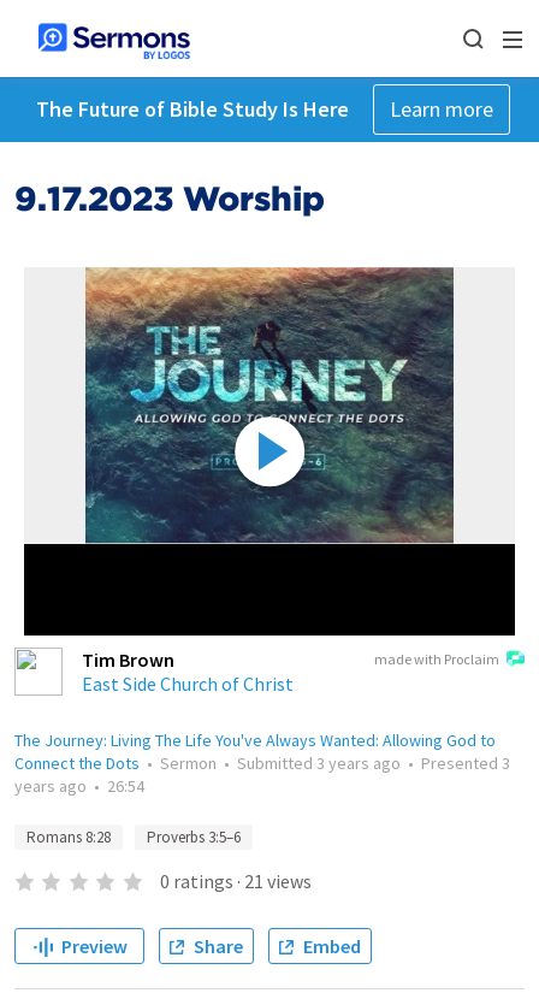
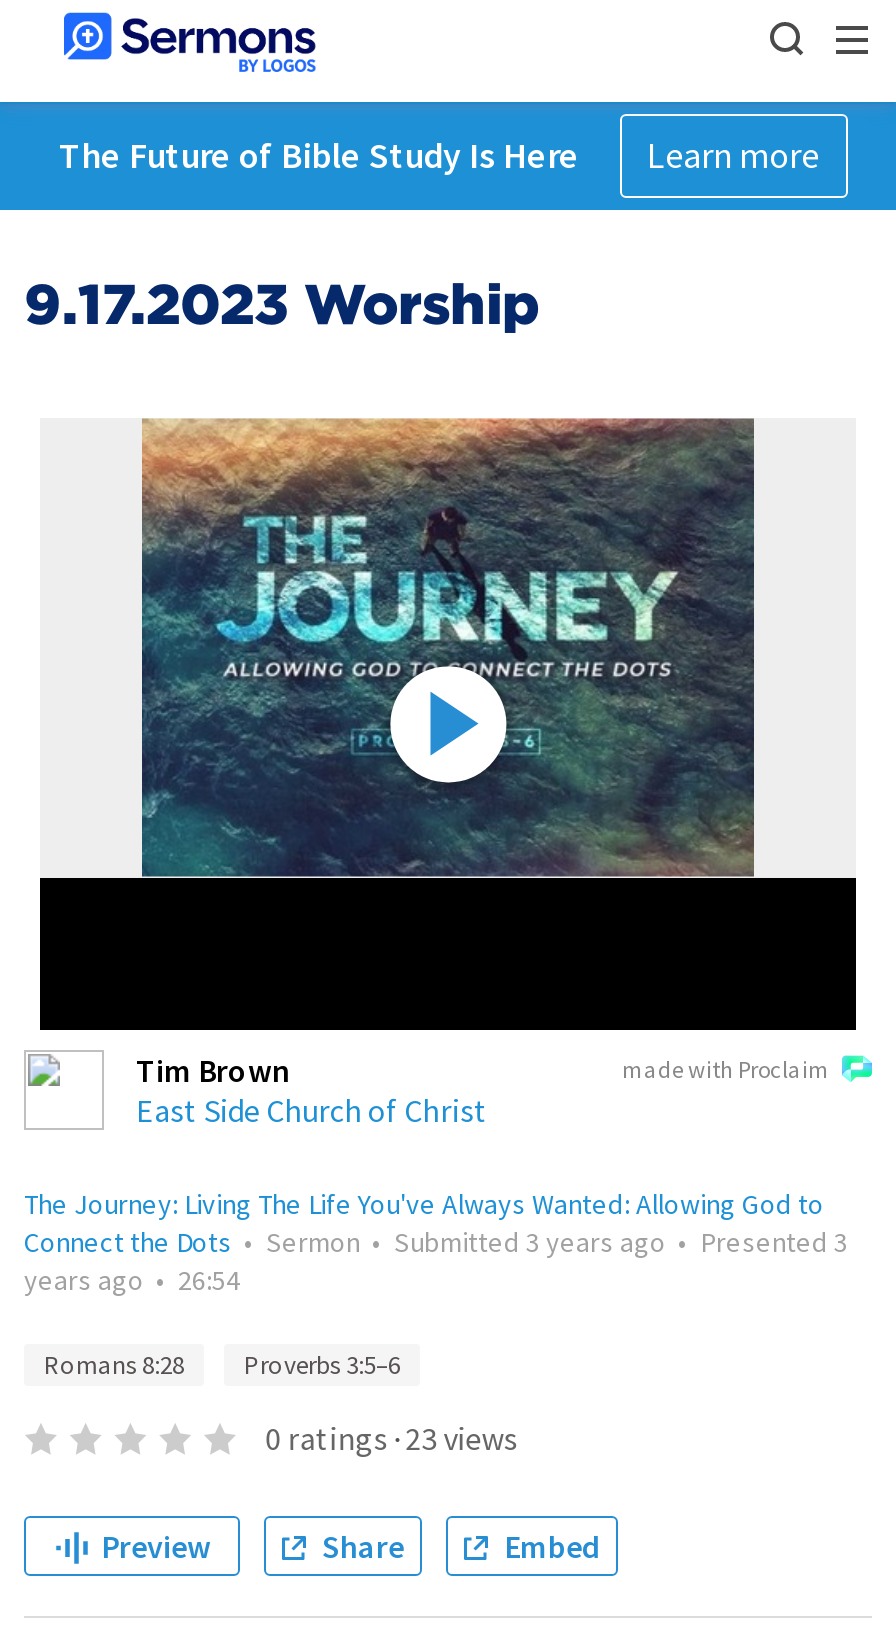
[160,869,311,893] 0 ratings · 21 views -> [265,1418,517,1458] 0 ratings · 23 views

